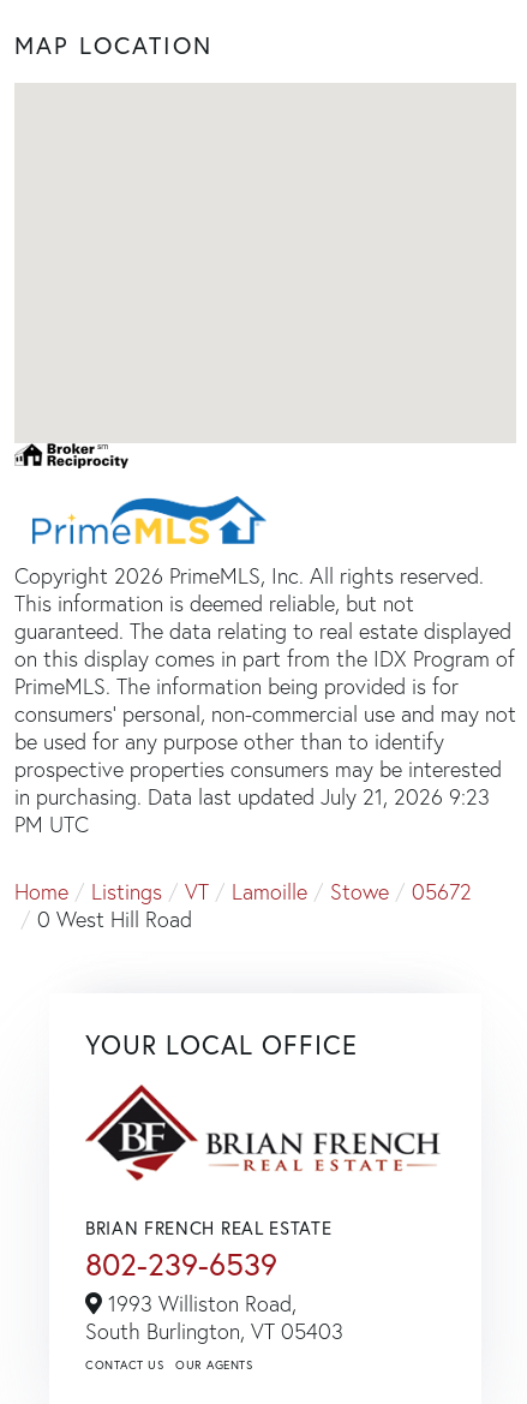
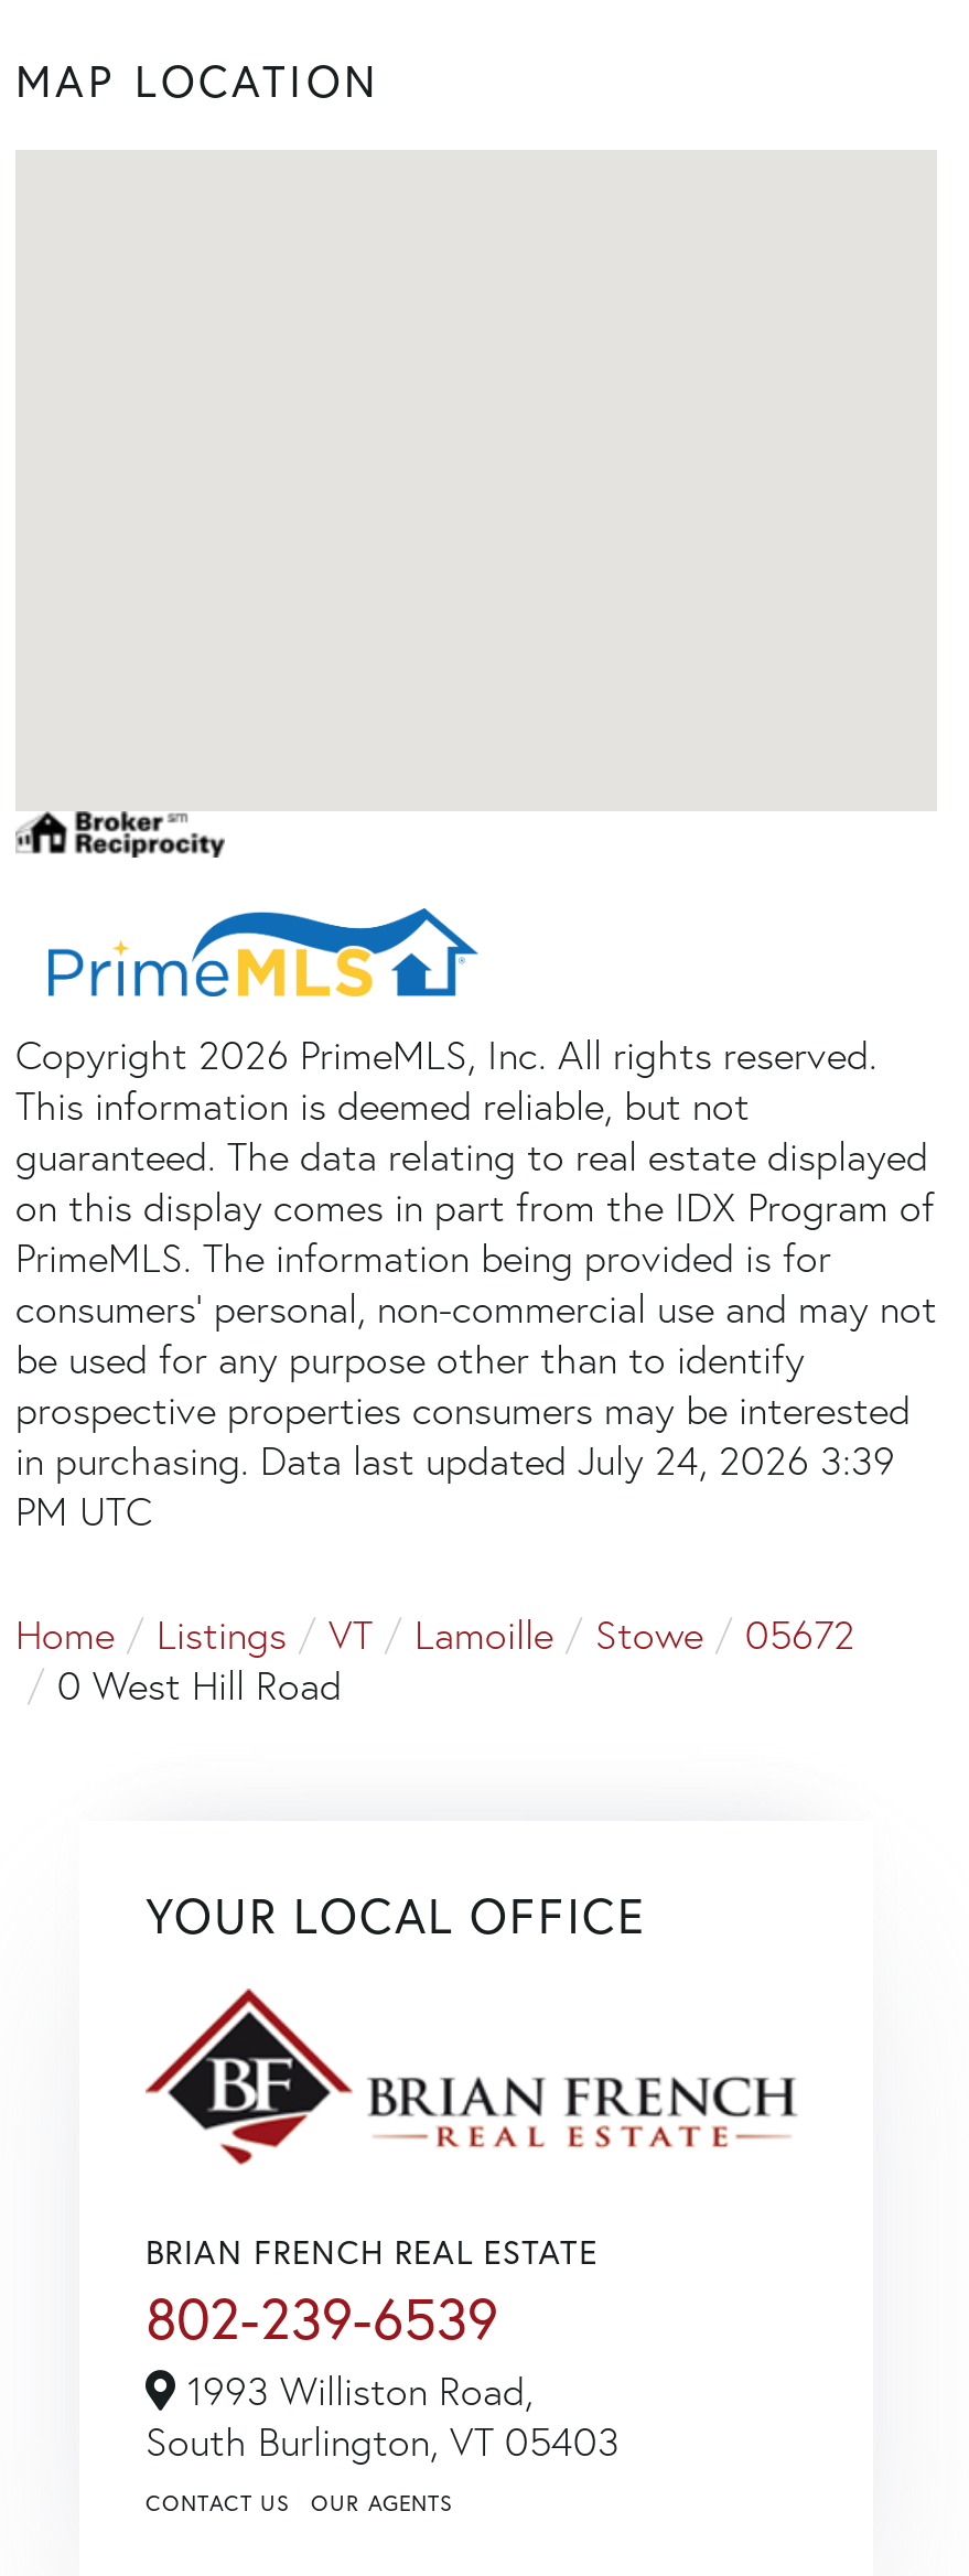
[14,783,490,810] in purchasing. Data last updated July 21, 2026 9:23 -> [15,1434,895,1485] in purchasing. Data last updated July 24, 2026 3:39

